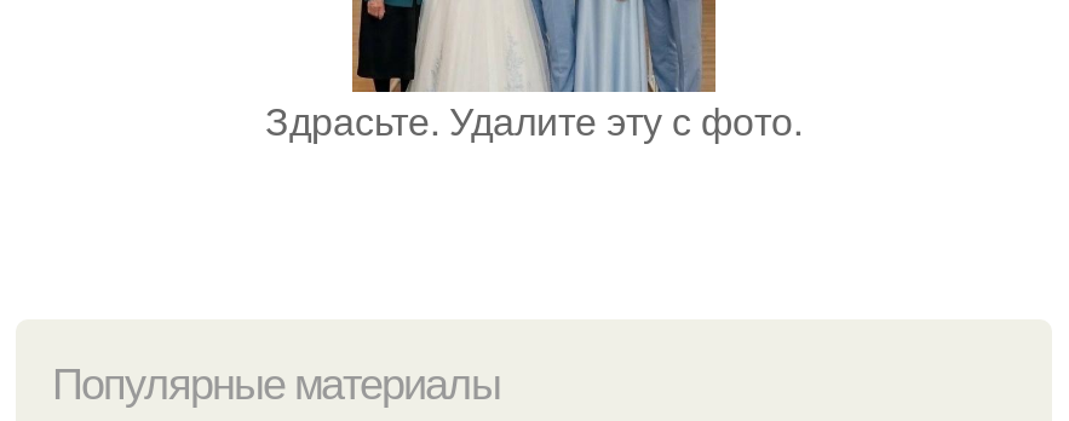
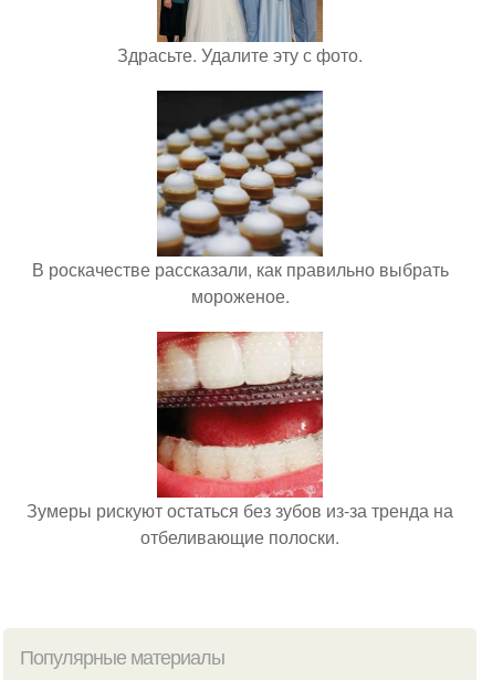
none -> [27,331,453,550] [image] | Зумеры рискуют остаться без зубов из-за тренда на | отбеливающие полоски.
none -> [32,90,448,309] [image] | В роскачестве рассказали, как правильно выбрать | мороженое.

